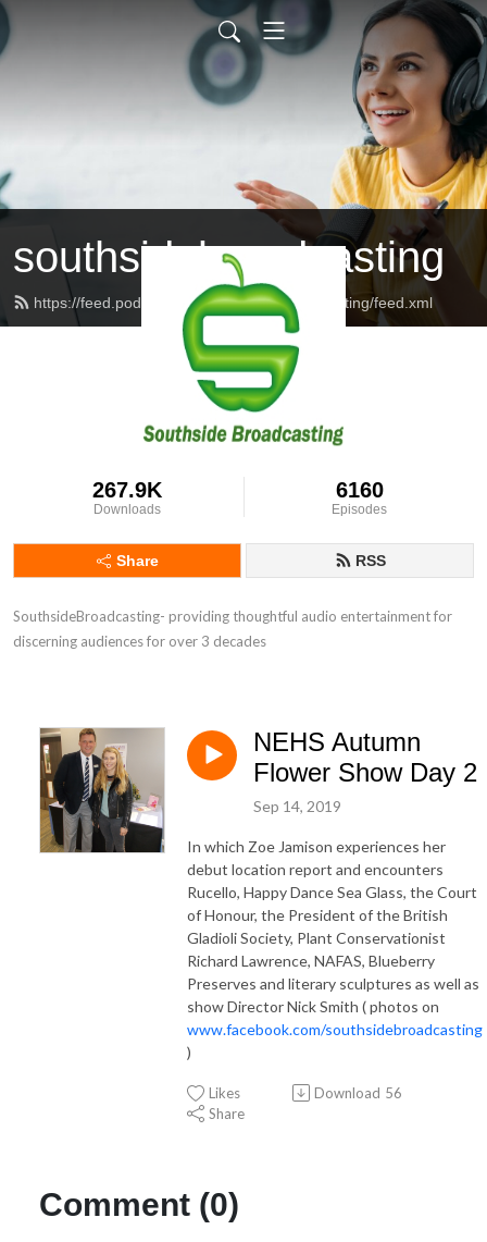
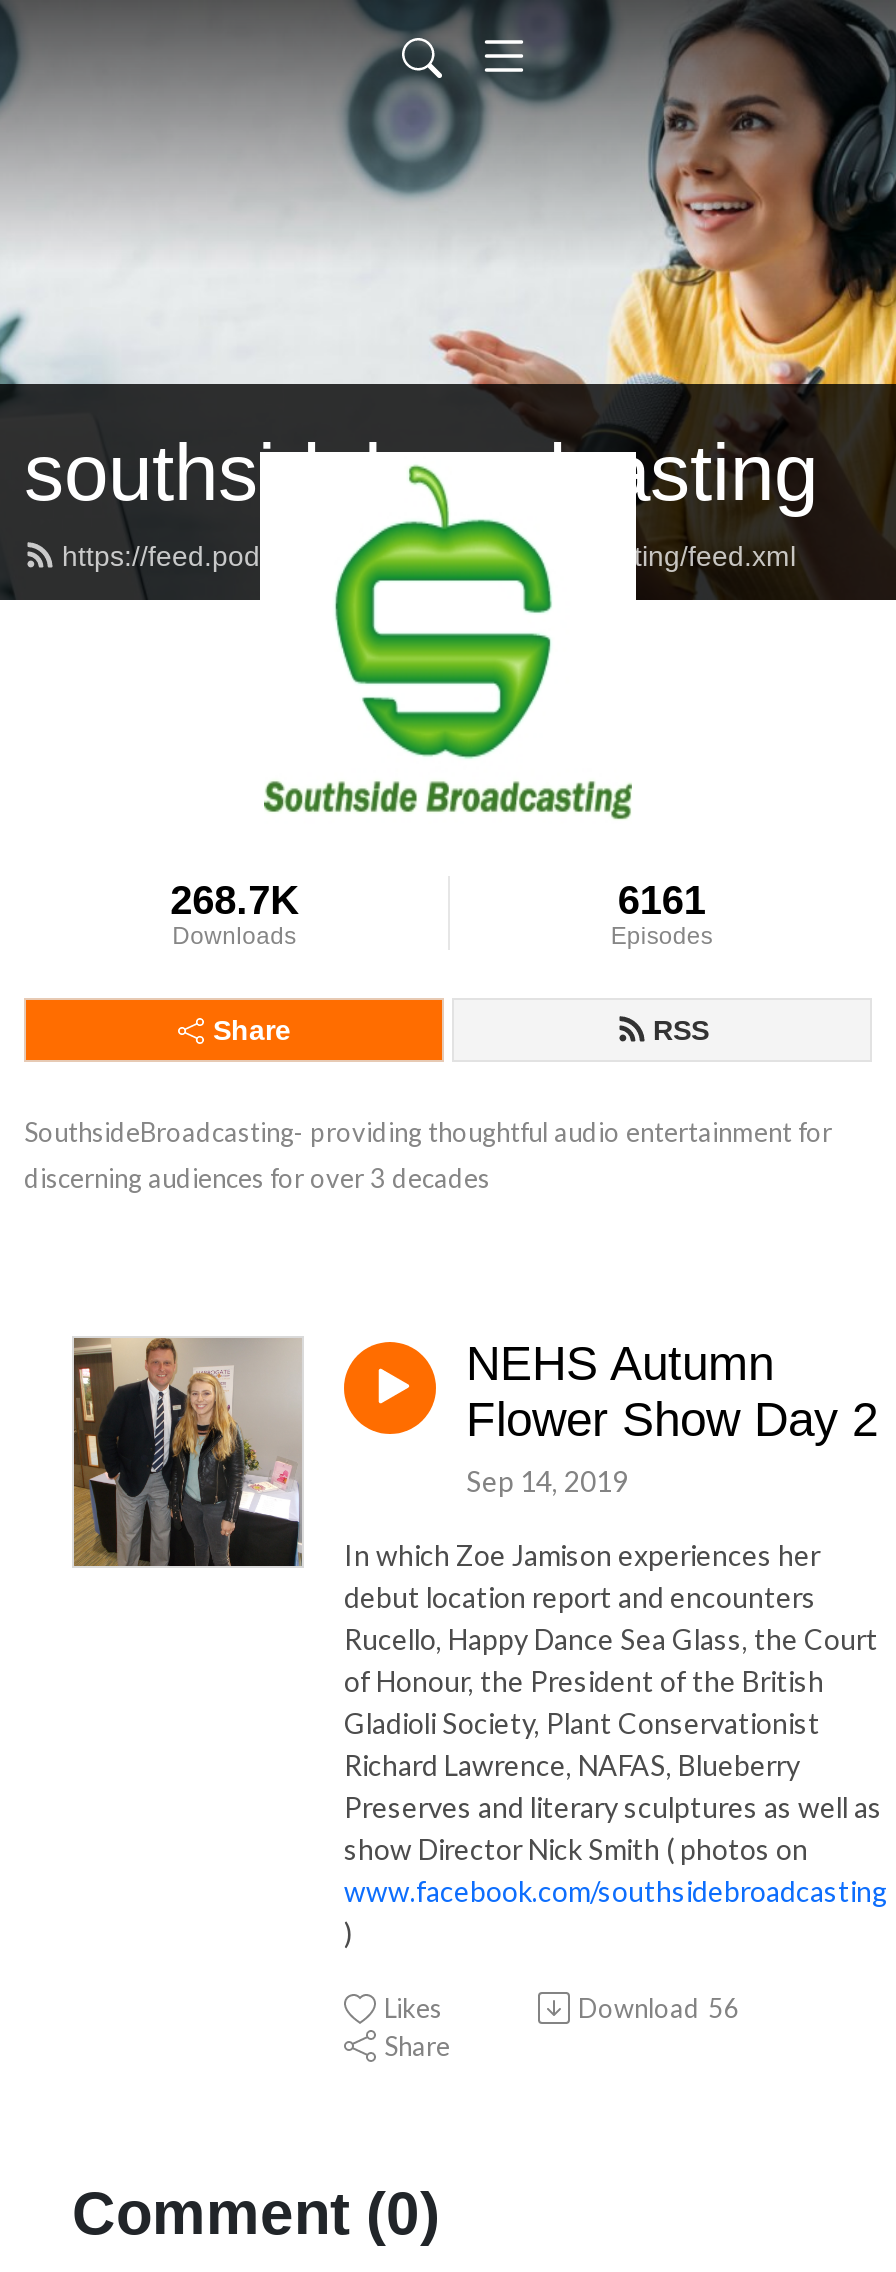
[93,478,162,502] 267.9K -> [170,878,298,922] 268.7K
[336,478,384,502] 6160 -> [618,878,706,922] 6161

